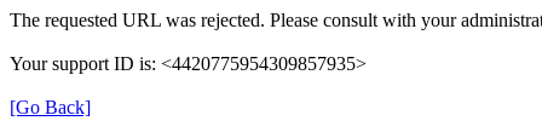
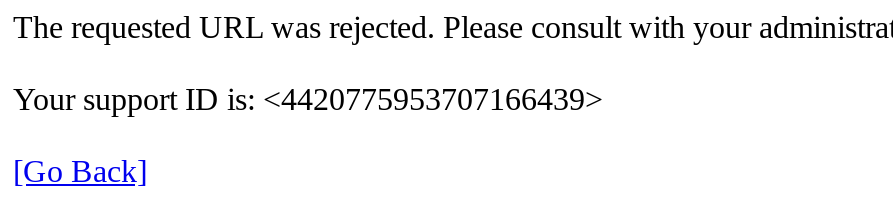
[10,53,367,74] Your support ID is: <4420775954309857935> -> [13,82,603,116] Your support ID is: <4420775953707166439>

